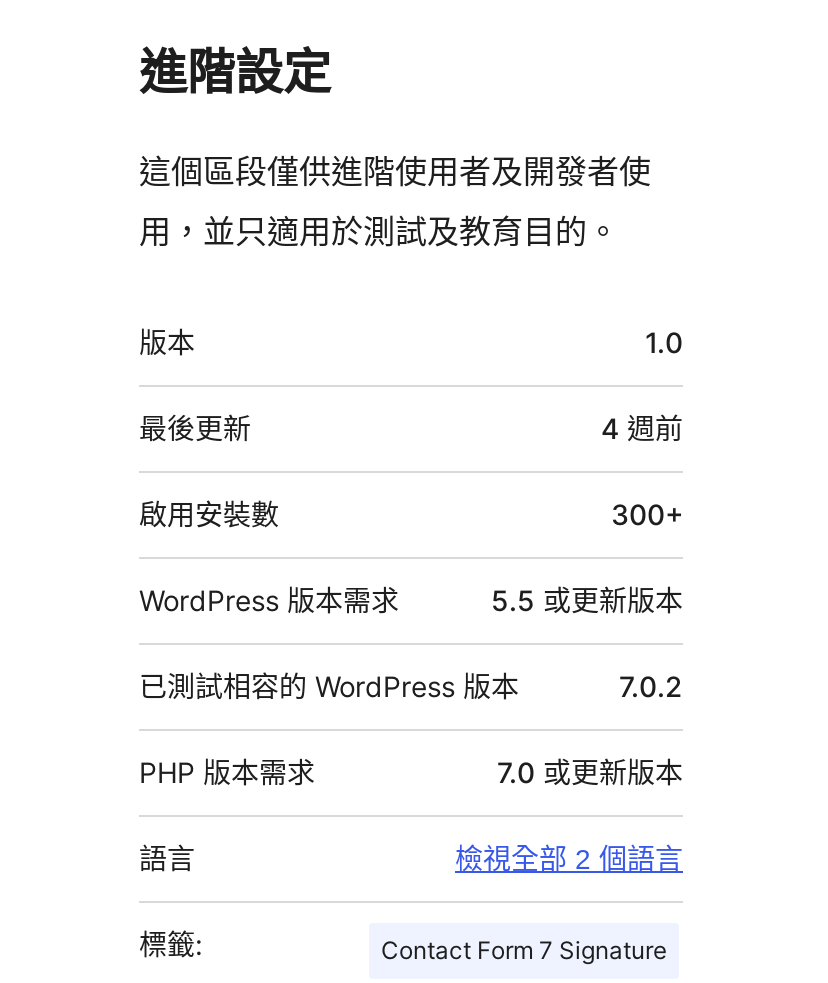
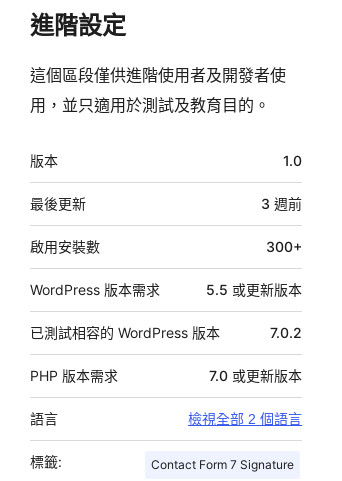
[601,410,683,444] 4 週前 -> [261,195,302,212] 3 週前

